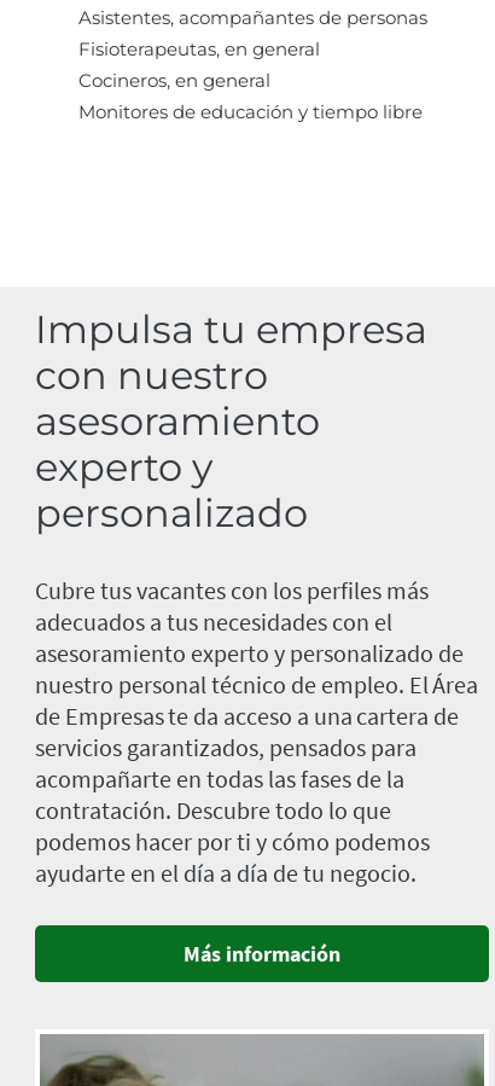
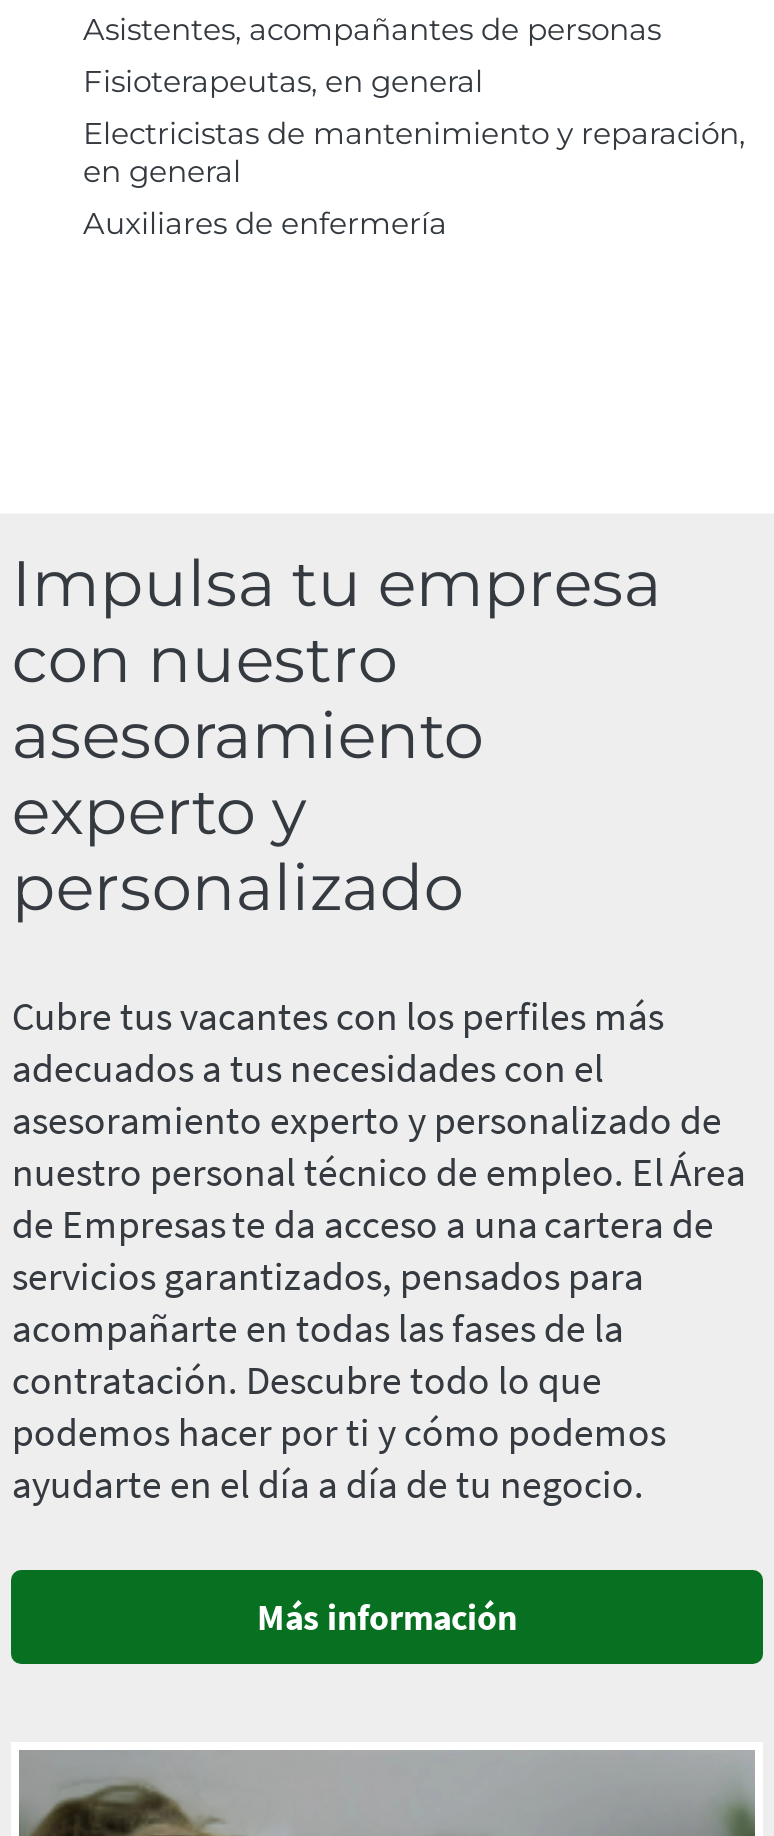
[78,69,423,123] Cocineros, en general | Monitores de educación y tiempo libre -> [83,114,745,242] Electricistas de mantenimiento y reparación, | en general | Auxiliares de enfermería

